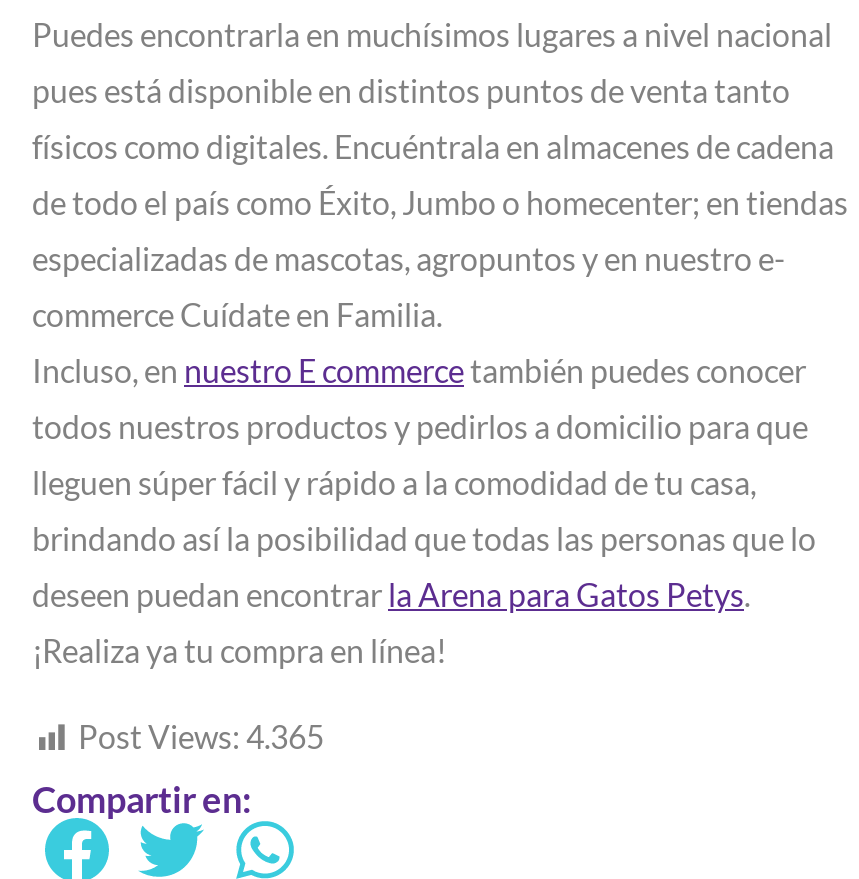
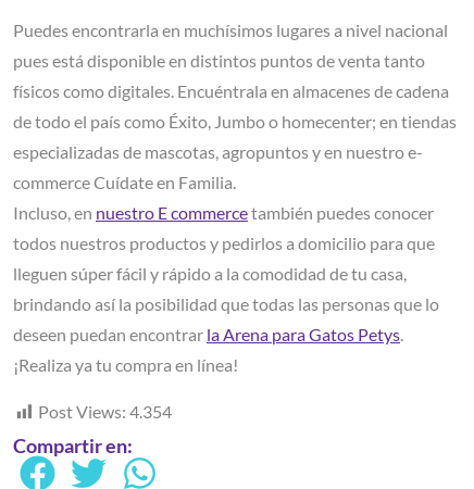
[78,716,324,754] Post Views: 4.365 -> [38,401,172,421] Post Views: 4.354

